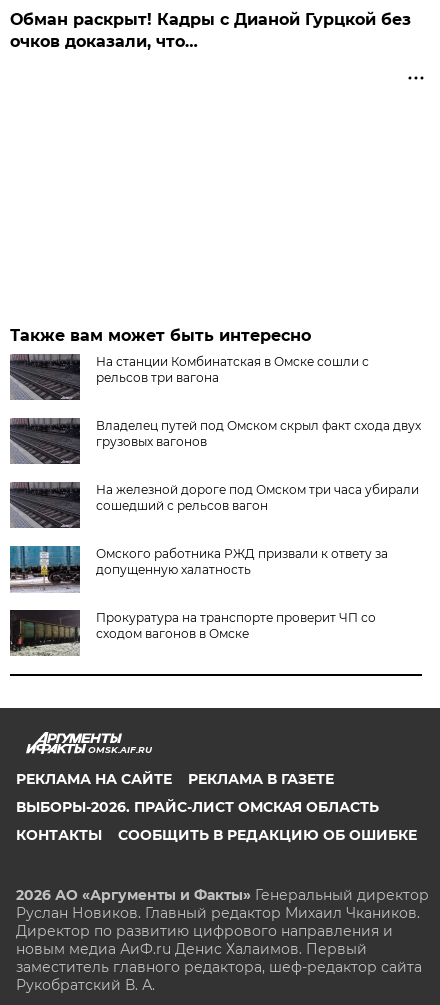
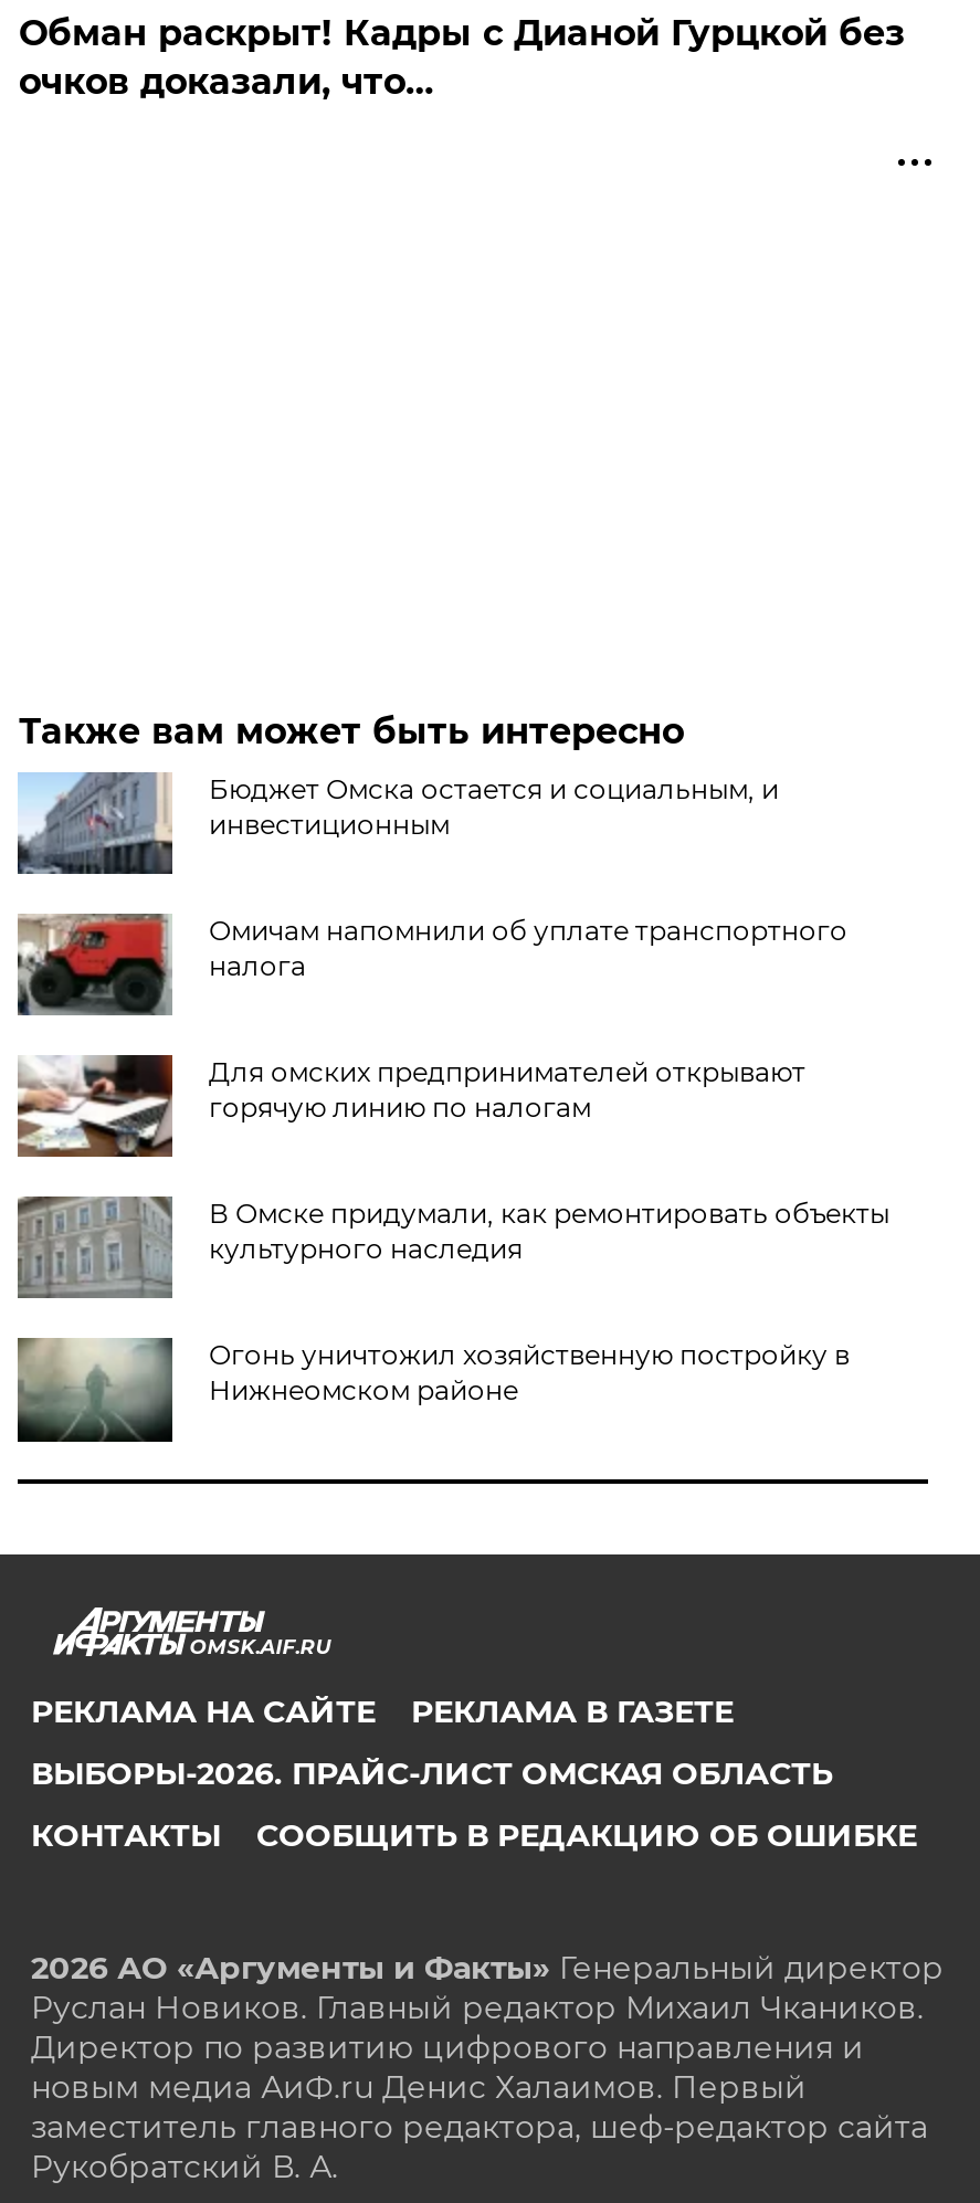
[9,353,369,400] [image] | На станции Комбинатская в Омске сошли с | рельсов три вагона -> [18,772,779,874] [image] | Бюджет Омска остается и социальным, и | инвестиционным
[10,418,421,464] [image] | Владелец путей под Омском скрыл факт схода двух | грузовых вагонов -> [18,913,847,1018] [image] | Омичам напомнили об уплате транспортного | налога
[9,481,419,529] [image] | На железной дороге под Омском три часа убирали | сошедший с рельсов вагон -> [18,1053,805,1159] [image] | Для омских предпринимателей открывают | горячую линию по налогам
[9,545,388,592] [image] | Омского работника РЖД призвали к ответу за | допущенную халатность -> [18,1194,889,1298] [image] | В Омске придумали, как ремонтировать объекты | культурного наследия
[9,609,376,657] [image] | Прокуратура на транспорте проверит ЧП со | сходом вагонов в Омске -> [15,1336,849,1444] [image] | Огонь уничтожил хозяйственную постройку в | Нижнеомском районе

